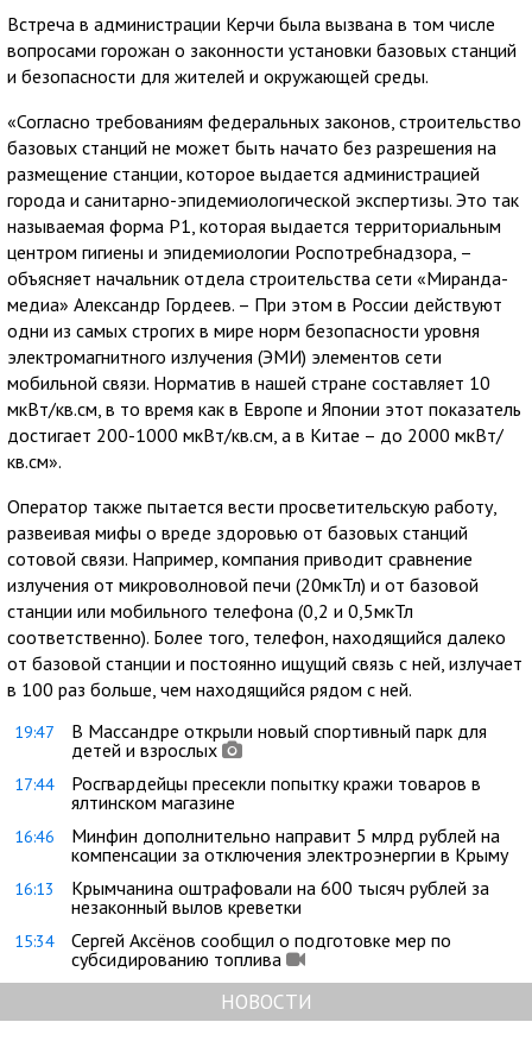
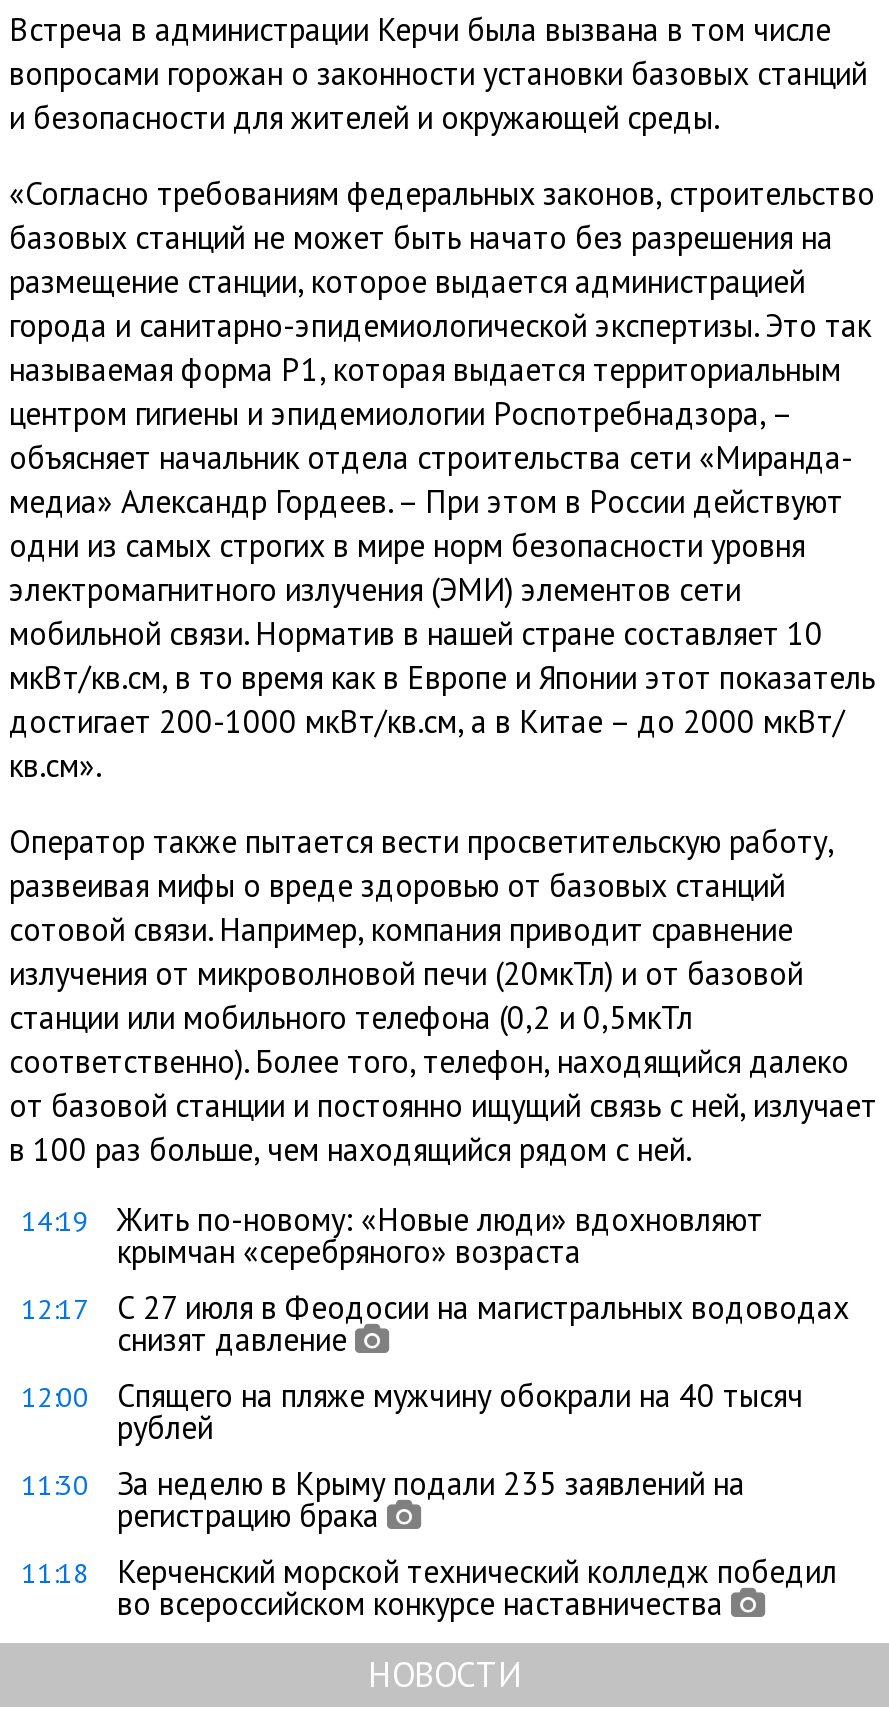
[14,719,487,762] 19:47 | В Массандре открыли новый спортивный парк для | детей и взрослых -> [21,1199,763,1271] 14:19 | Жить по-новому: «Новые люди» вдохновляют | крымчан «серебряного» возраста
[14,771,481,814] 17:44 | Росгвардейцы пресекли попытку кражи товаров в | ялтинском магазине -> [21,1287,849,1359] 12:17 | С 27 июля в Феодосии на магистральных водоводах | снизят давление
[14,823,508,866] 16:46 | Минфин дополнительно направит 5 млрд рублей на | компенсации за отключения электроэнергии в Крыму -> [21,1375,803,1447] 12:00 | Спящего на пляже мужчину обокрали на 40 тысяч | рублей
[14,876,489,918] 16:13 | Крымчанина оштрафовали на 600 тысяч рублей за | незаконный вылов креветки -> [21,1463,745,1535] 11:30 | За неделю в Крыму подали 235 заявлений на | регистрацию брака
[14,928,451,971] 15:34 | Сергей Аксёнов сообщил о подготовке мер по | субсидированию топлива -> [21,1551,837,1623] 11:18 | Керченский морской технический колледж победил | во всероссийском конкурсе наставничества

